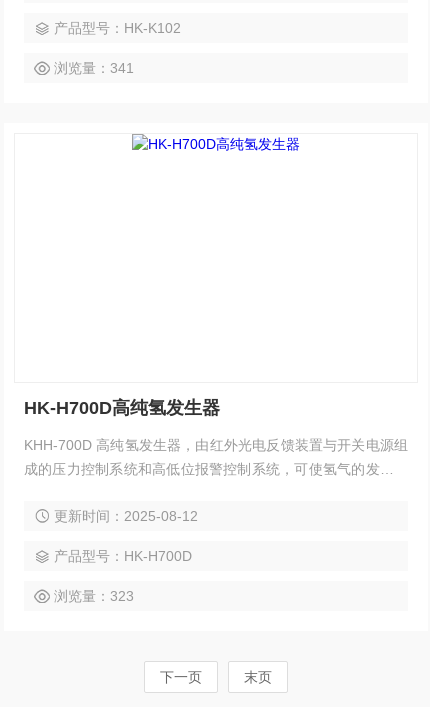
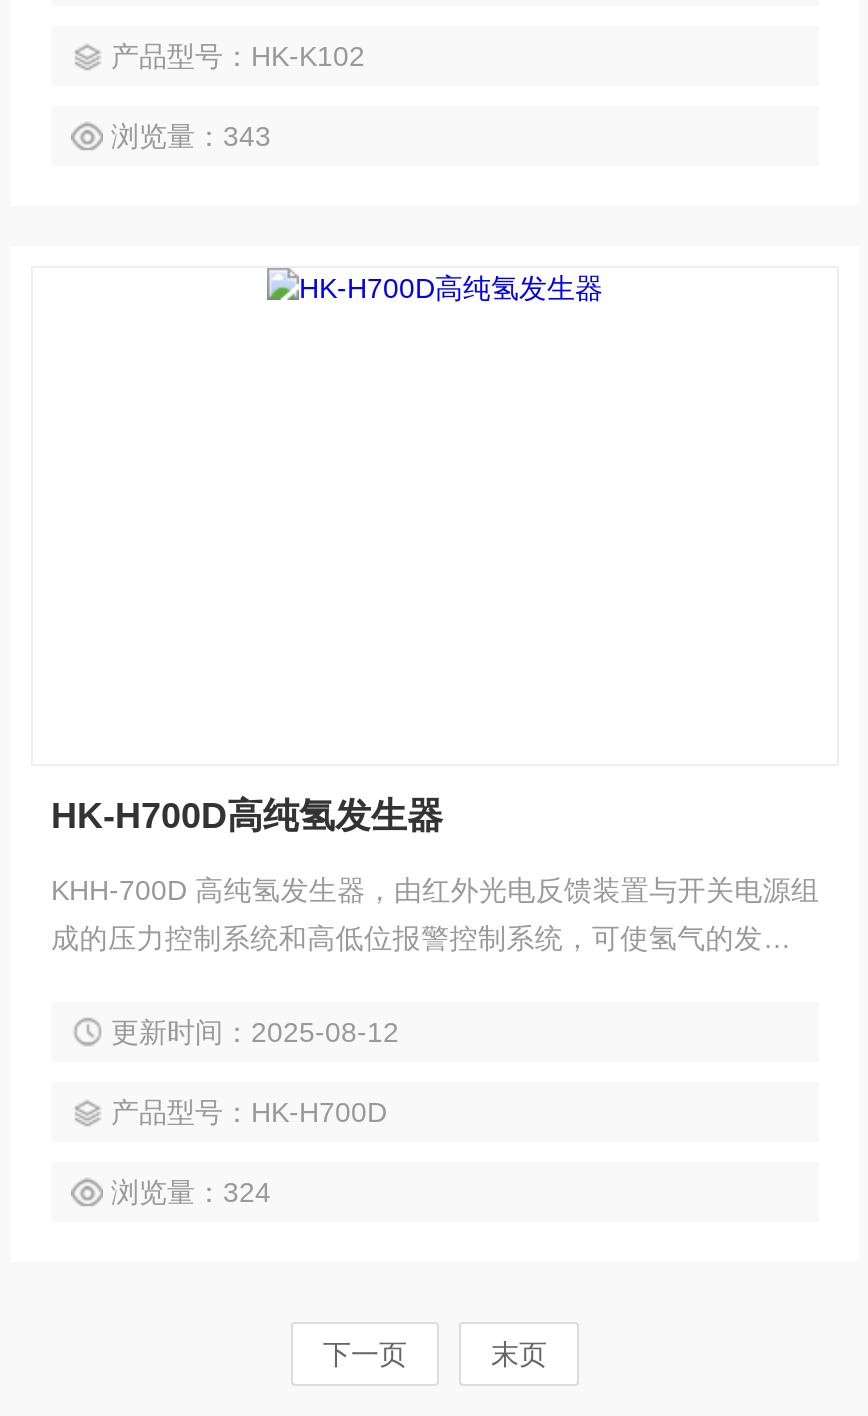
[54,60,134,76] 浏览量：341 -> [111,120,271,152] 浏览量：343
[54,588,134,604] 浏览量：323 -> [111,1176,271,1208] 浏览量：324

